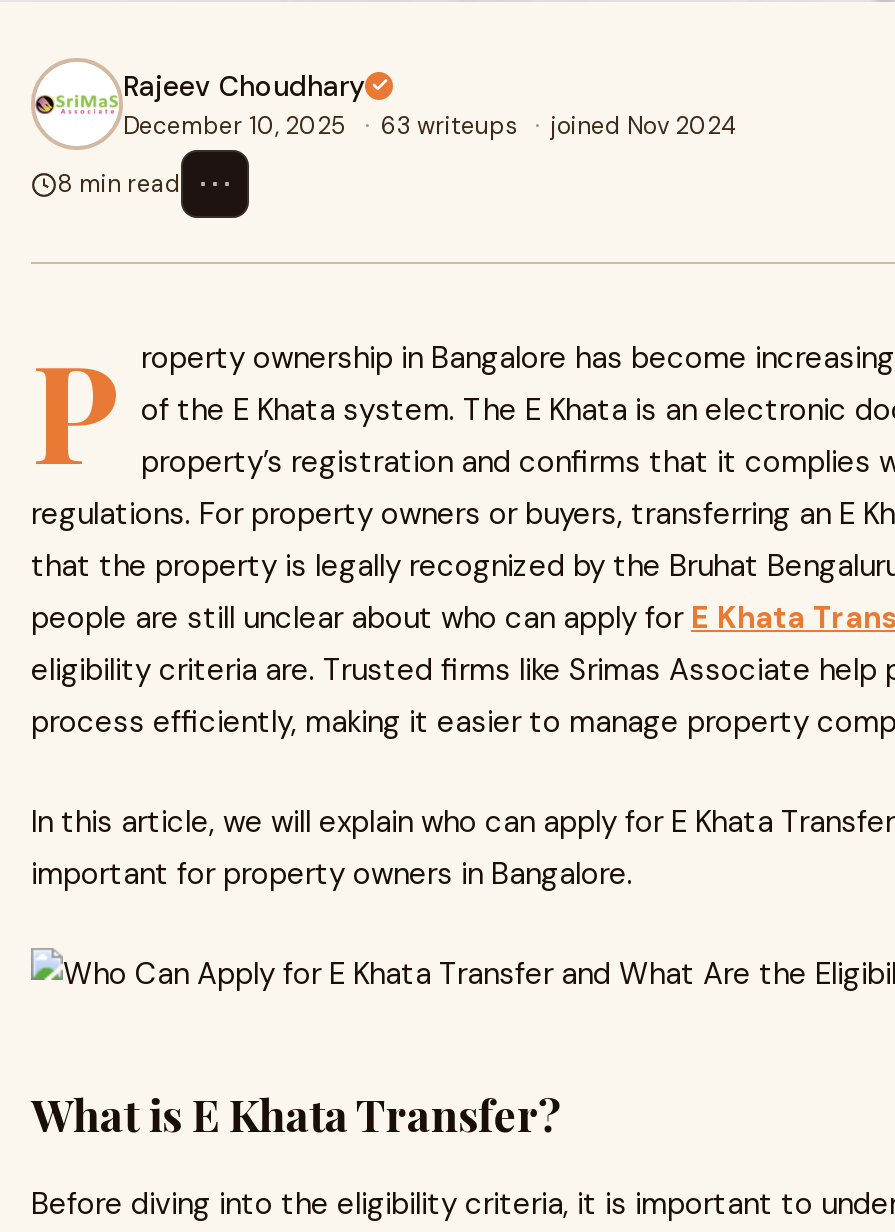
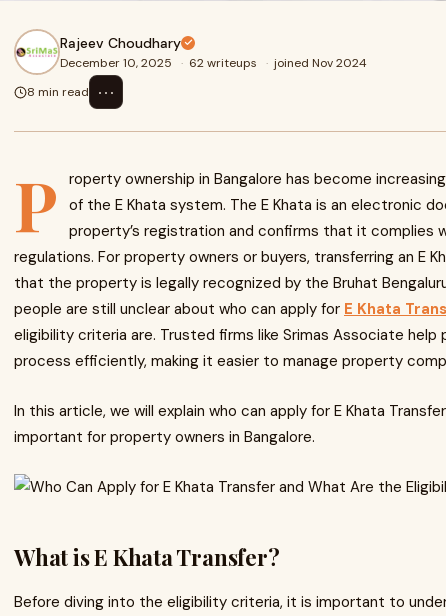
[123,109,737,141] December 10, 2025 63 writeups joined Nov 2024 -> [60,54,367,70] December 10, 2025 62 writeups joined Nov 2024

